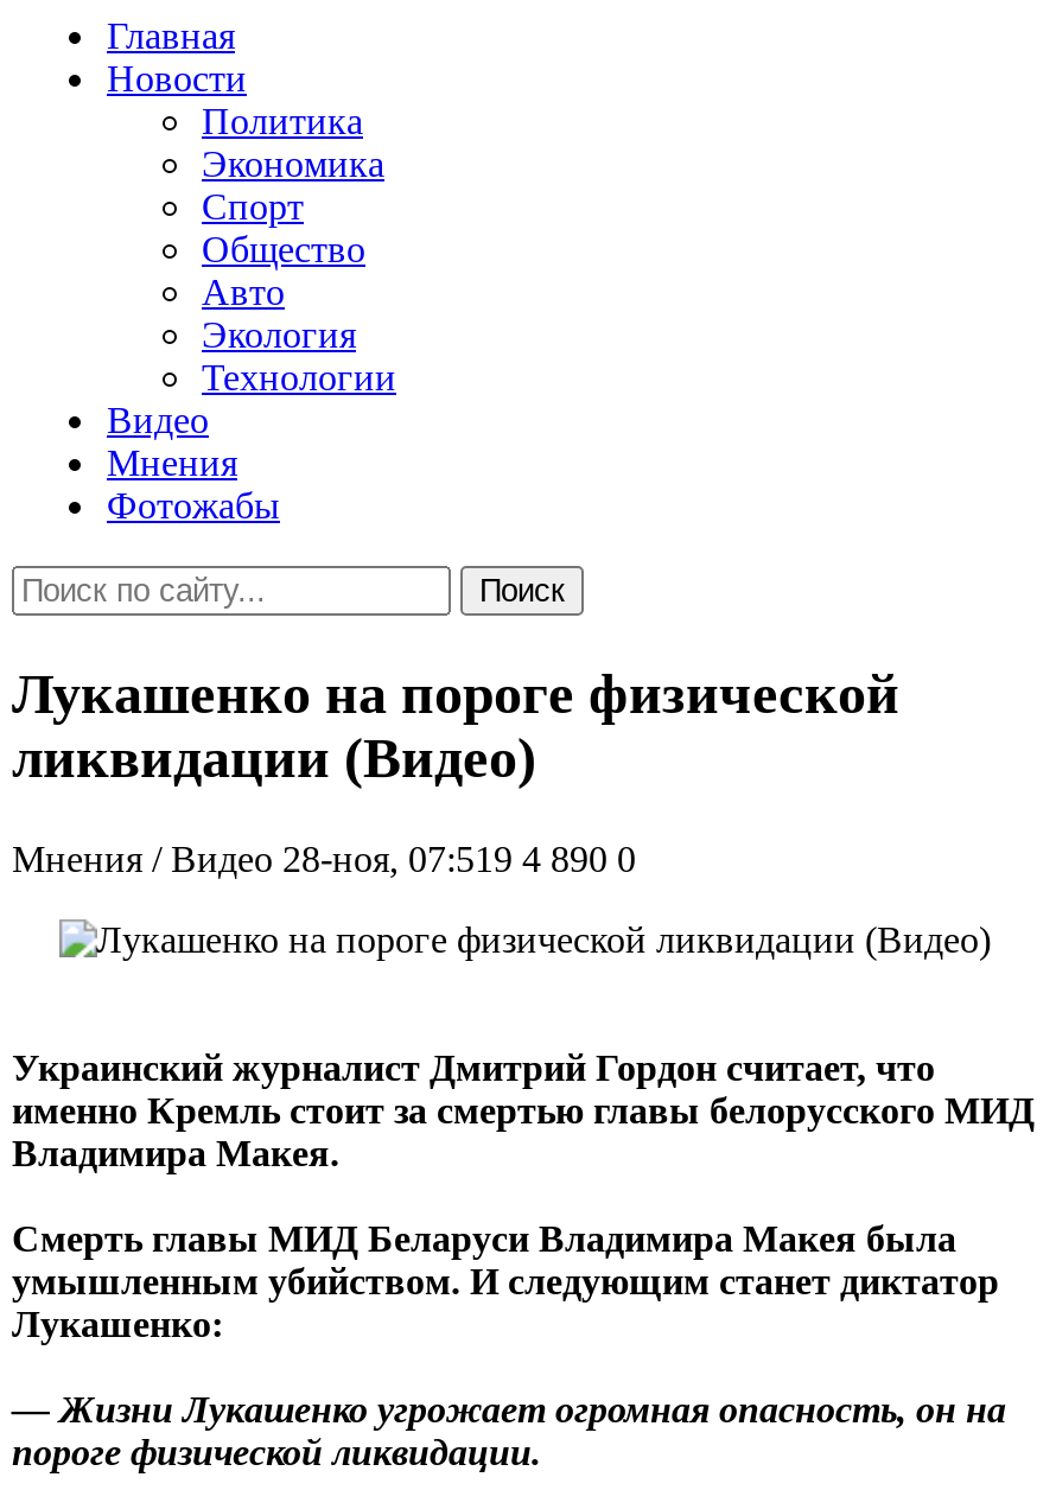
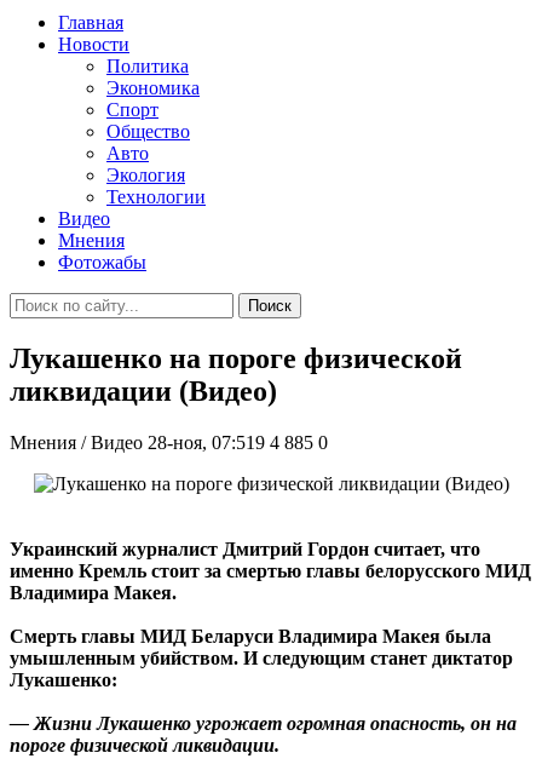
[12,838,636,879] Мнения / Видео 28-ноя, 07:519 4 890 0 -> [10,432,328,453] Мнения / Видео 28-ноя, 07:519 4 885 0

